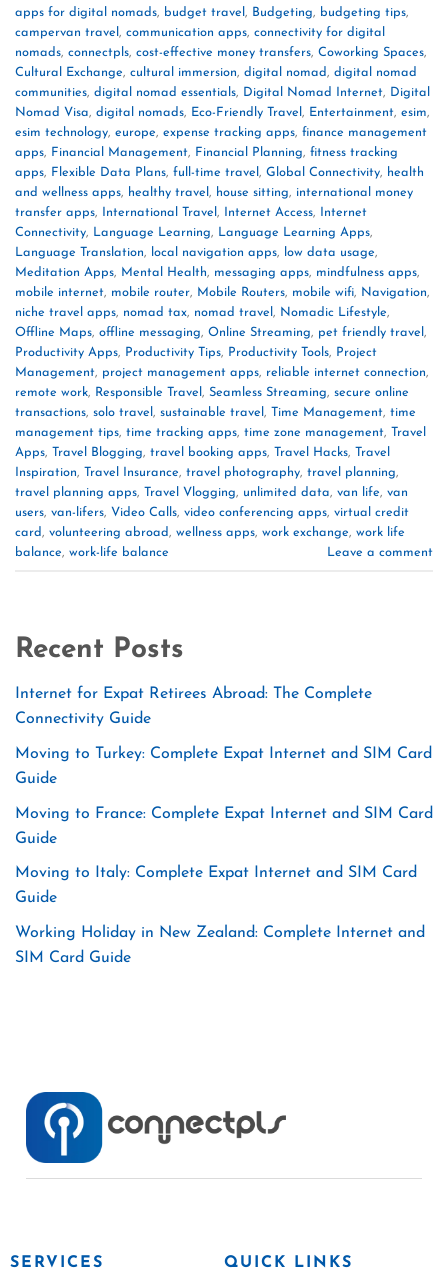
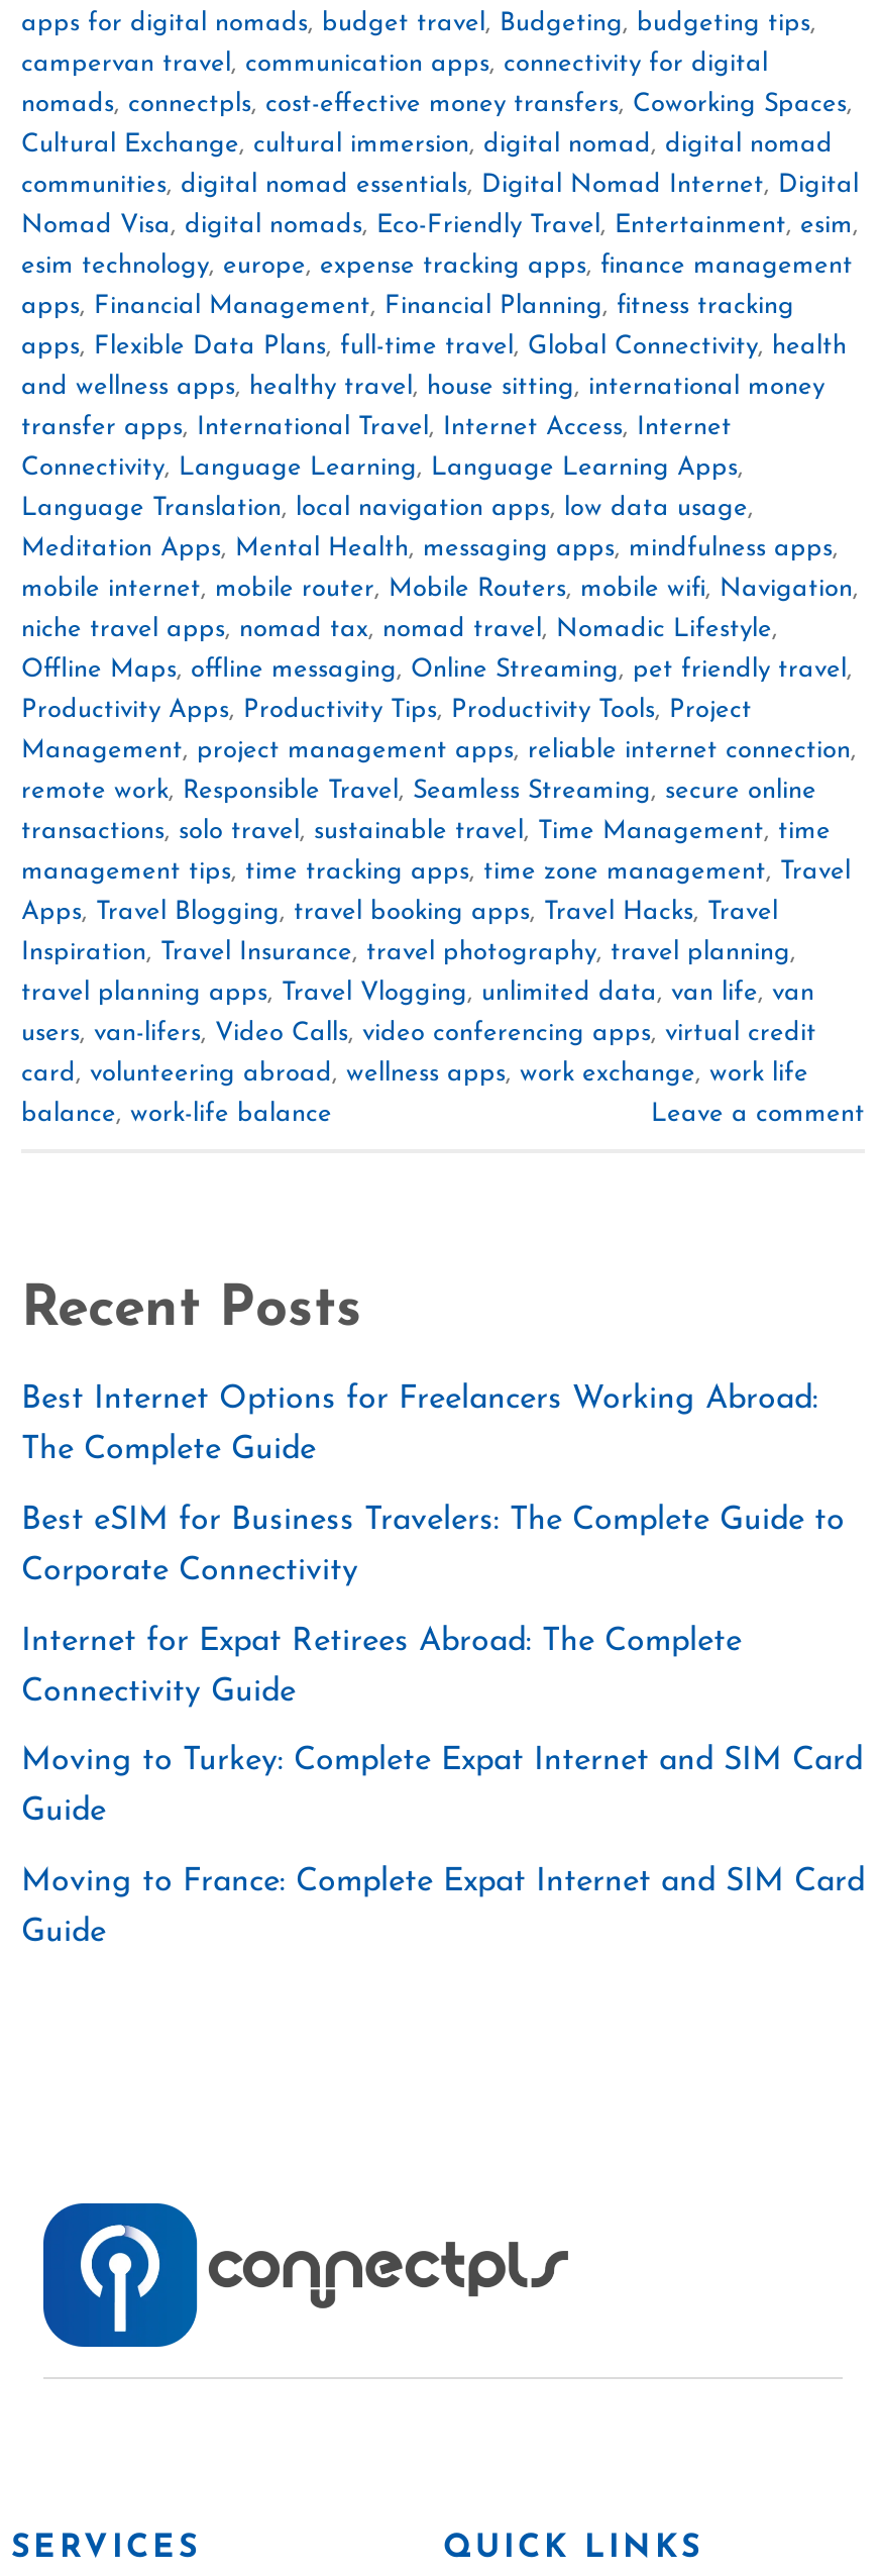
none -> [21,1384,845,1587] Best Internet Options for Freelancers Working Abroad: | The Complete Guide | Best eSIM for Business Travelers: The Complete Guide to | Corporate Connectivity
moved [15,686,433,847] -> [21,1625,865,1949]: Internet for Expat Retirees Abroad: The Complete | Connectivity Guide | Moving to Turkey: Complete Expat Internet and SIM Card | Guide | Moving to France: Complete Expat Internet and SIM Card | Guide
[15,865,425,966] Moving to Italy: Complete Expat Internet and SIM Card | Guide | Working Holiday in New Zealand: Complete Internet and | SIM Card Guide -> none

